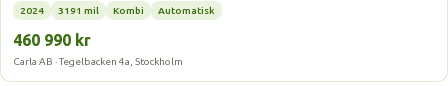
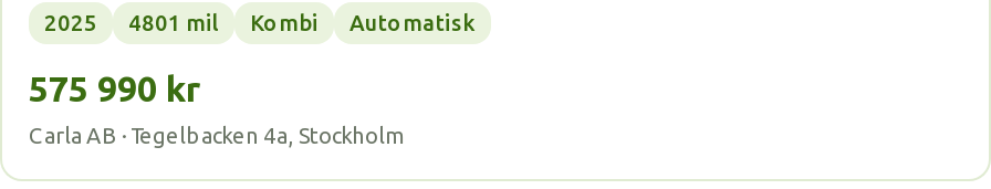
[20,5,99,16] 2024 | 3191 mil -> [44,11,219,35] 2025 | 4801 mil
[13,31,91,49] 460 990 kr -> [29,69,201,108] 575 990 kr

